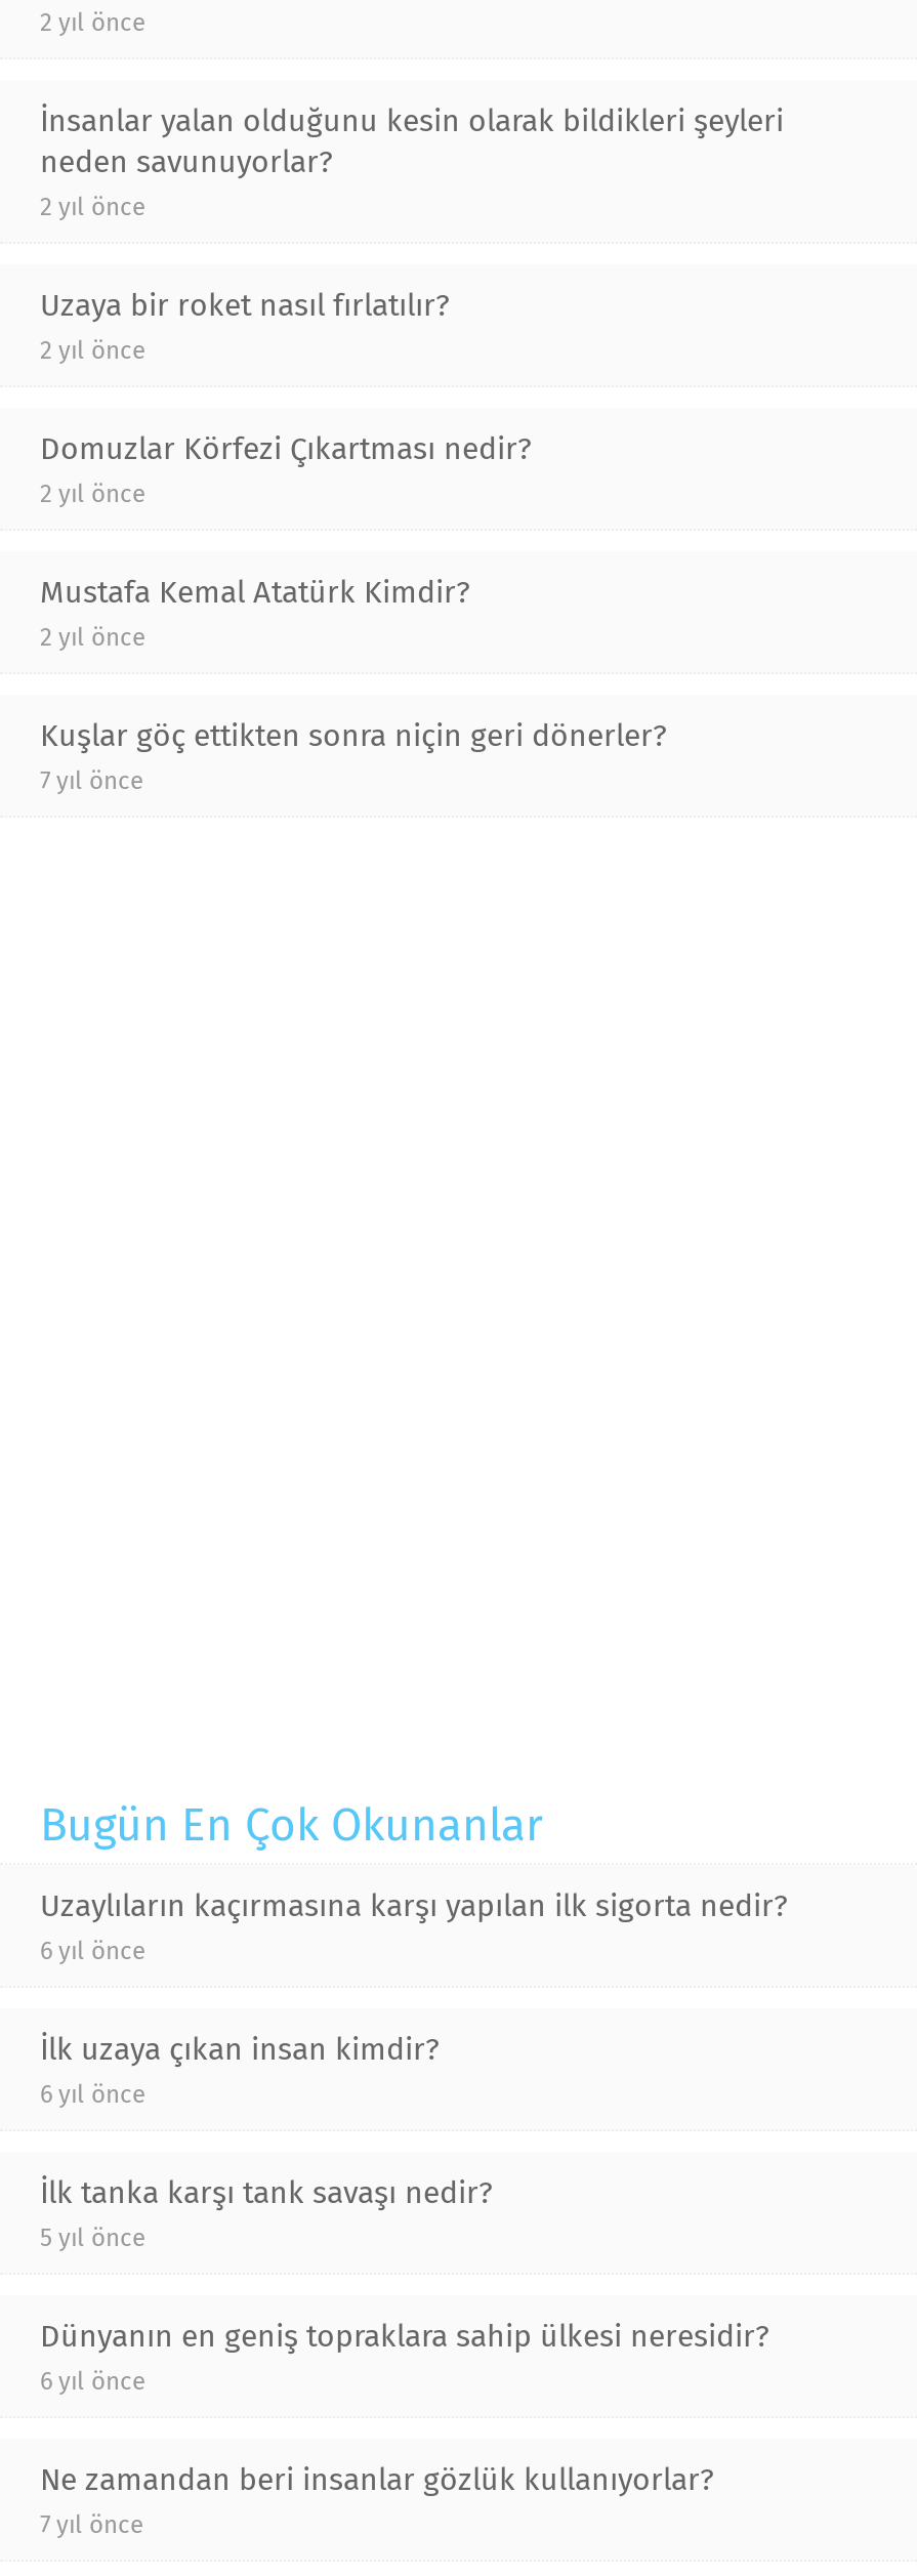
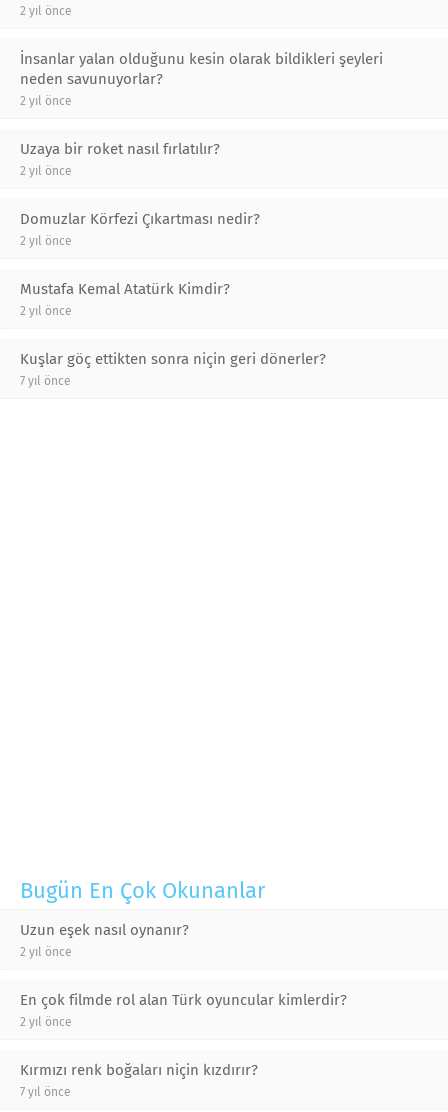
[40,1887,788,2498] Uzaylıların kaçırmasına karşı yapılan ilk sigorta nedir? | 6 yıl önce | İlk uzaya çıkan insan kimdir? | 6 yıl önce | İlk tanka karşı tank savaşı nedir? | 5 yıl önce | Dünyanın en geniş topraklara sahip ülkesi neresidir? | 6 yıl önce | Ne zamandan beri insanlar gözlük kullanıyorlar? -> [20,921,347,1079] Uzun eşek nasıl oynanır? | 2 yıl önce | En çok filmde rol alan Türk oyuncular kimlerdir? | 2 yıl önce | Kırmızı renk boğaları niçin kızdırır?

